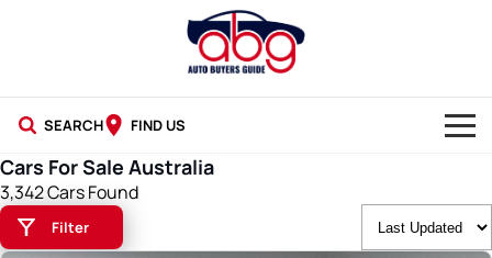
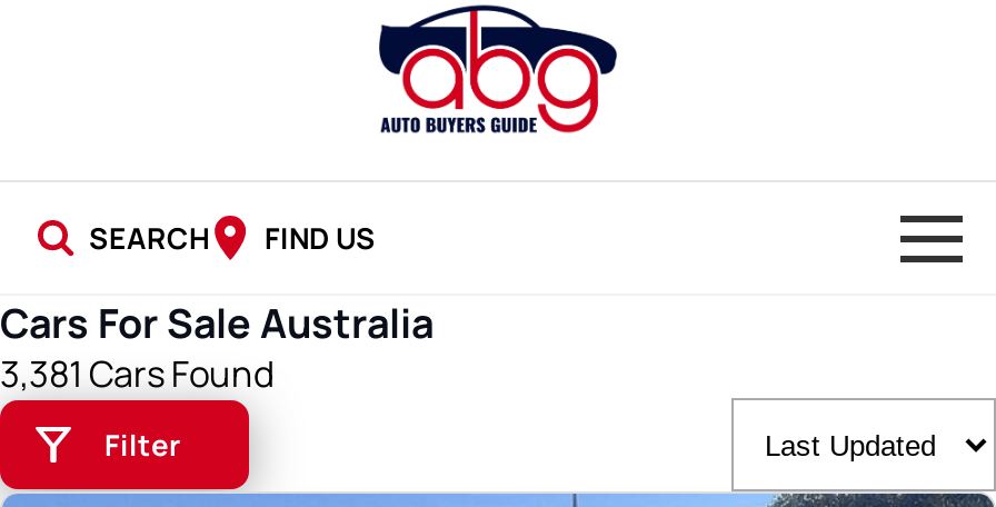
[0,180,138,204] 3,342 Cars Found -> [0,349,273,398] 3,381 Cars Found

